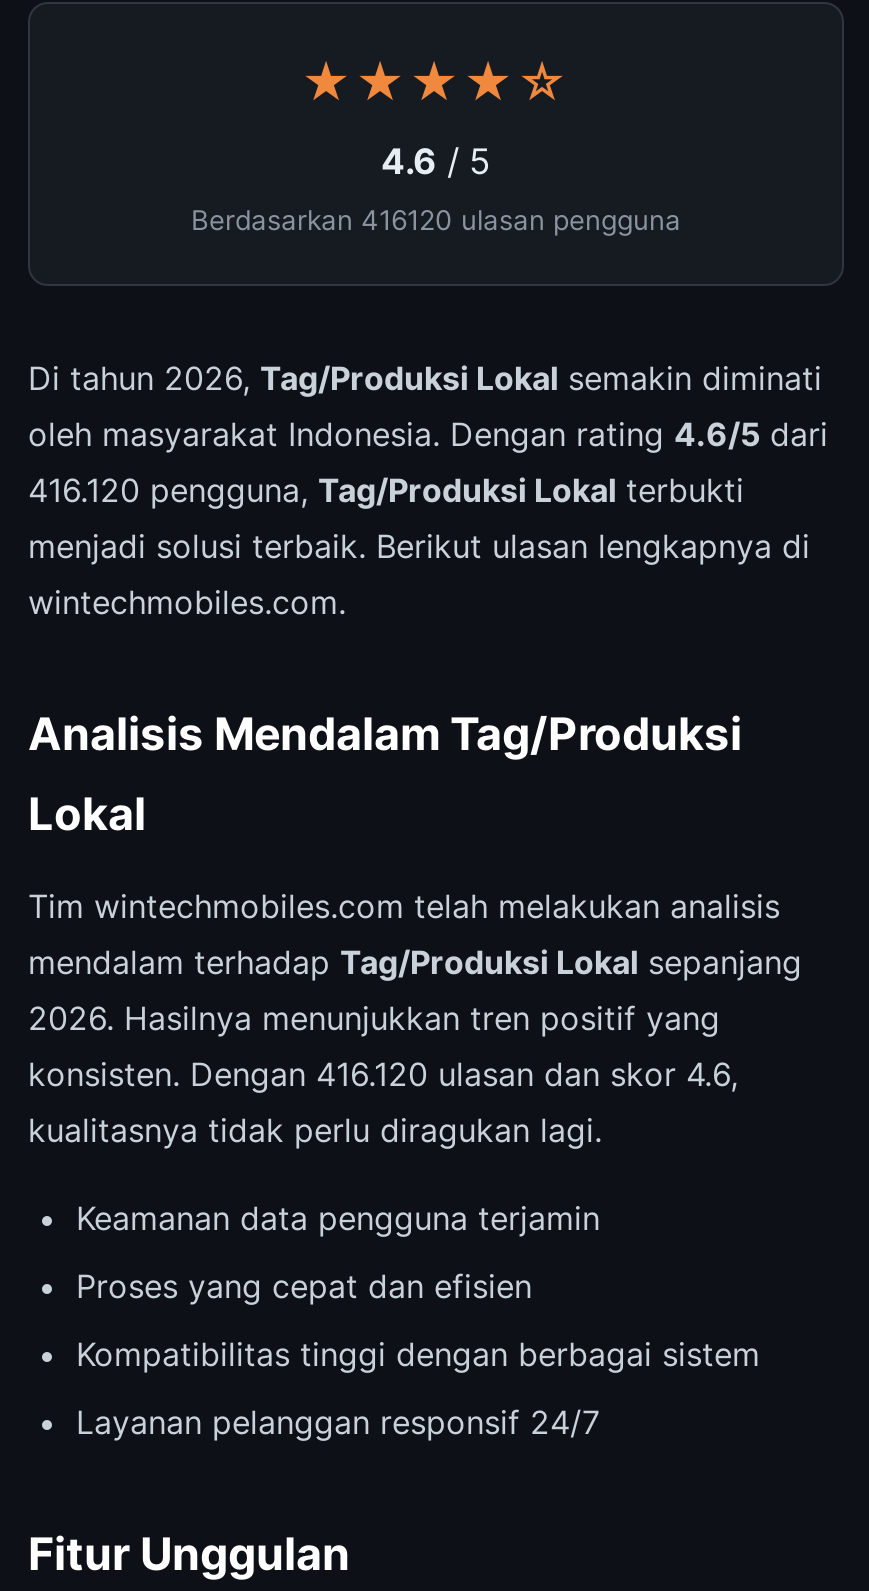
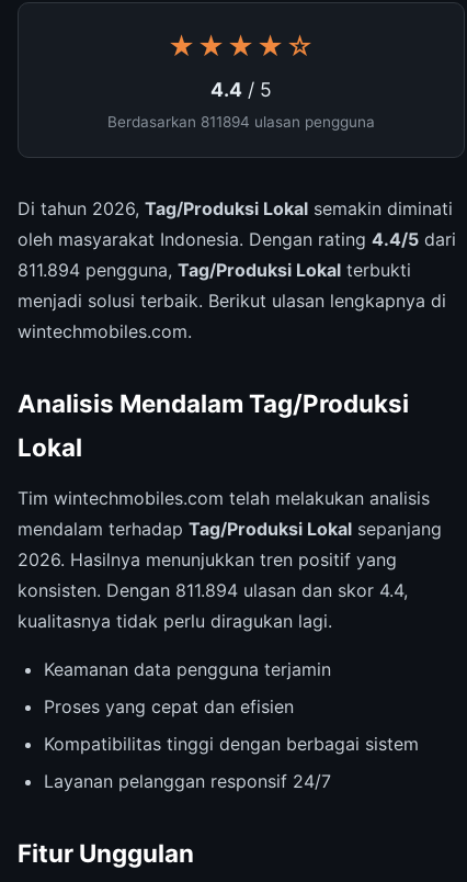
[381,140,491,182] 4.6 / 5 -> [210,78,272,101] 4.4 / 5
[191,204,681,236] Berdasarkan 416120 ulasan pengguna -> [107,113,375,131] Berdasarkan 811894 ulasan pengguna
[28,414,828,454] oleh masyarakat Indonesia. Dengan rating 4.6/5 dari -> [18,228,456,250] oleh masyarakat Indonesia. Dengan rating 4.4/5 dari
[28,470,744,510] 416.120 pengguna, Tag/Produksi Lokal terbukti -> [18,259,411,281] 811.894 pengguna, Tag/Produksi Lokal terbukti
[28,1054,738,1094] konsisten. Dengan 416.120 ulasan dan skor 4.6, -> [18,579,408,601] konsisten. Dengan 811.894 ulasan dan skor 4.4,

